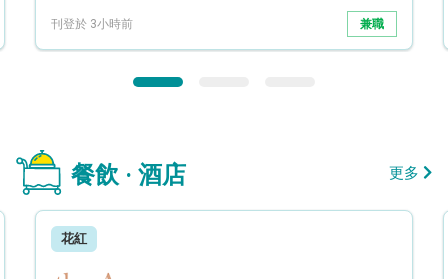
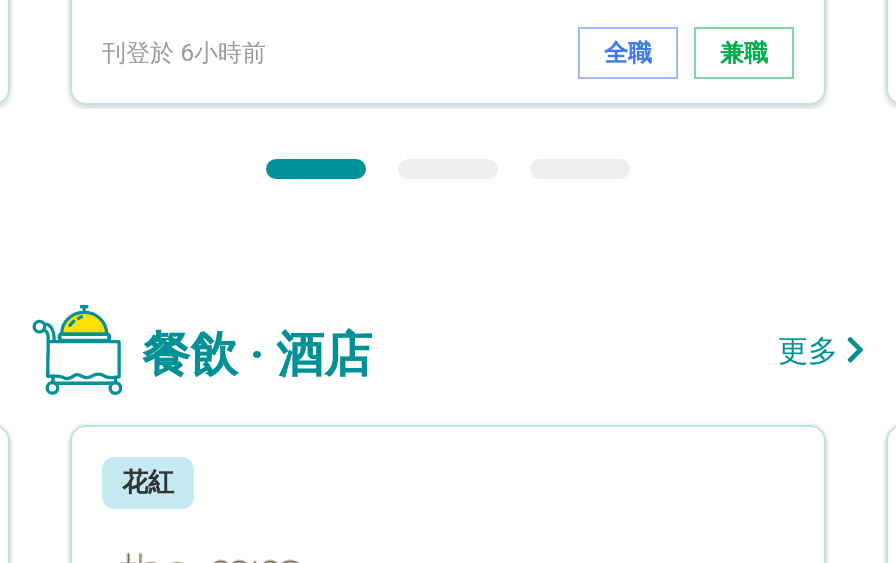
[51,16,133,30] 刊登於 3小時前 -> [102,38,652,66] 刊登於 6小時前 | 全職

